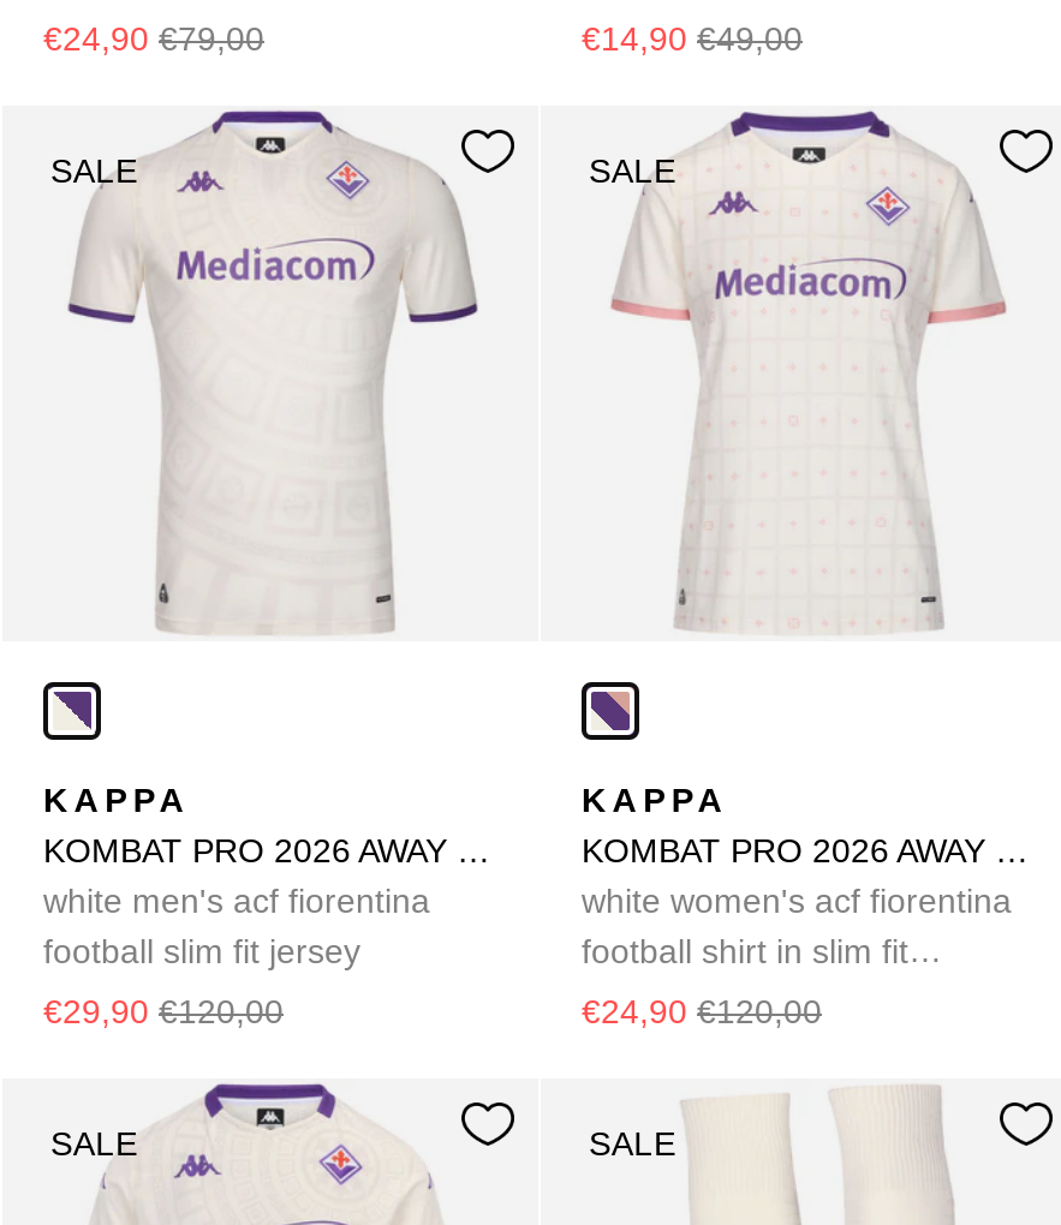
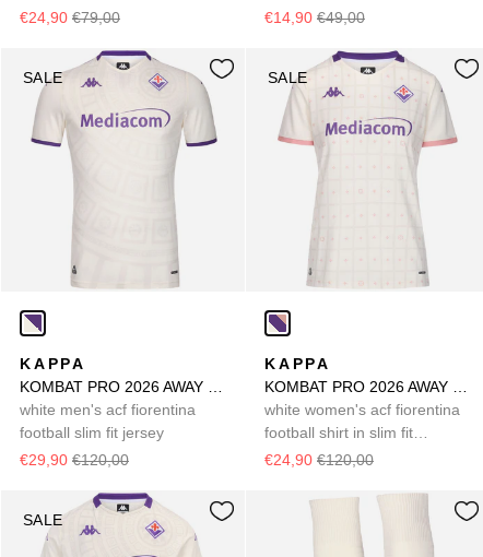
[589,1123,676,1162] SALE -> none

